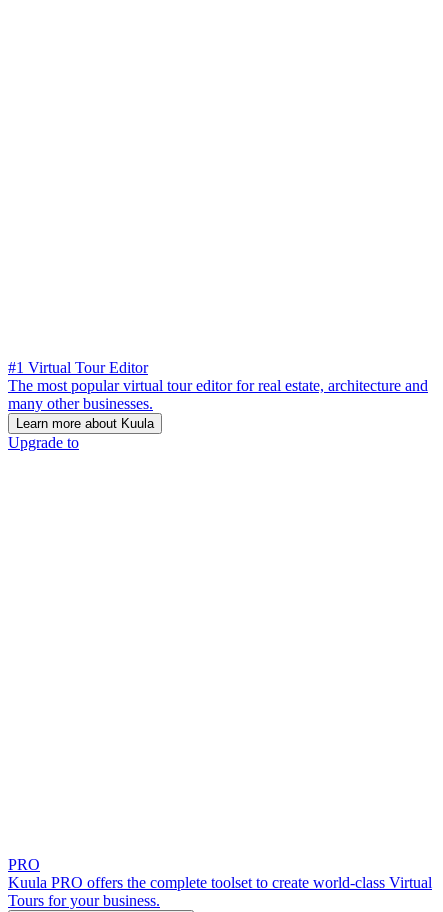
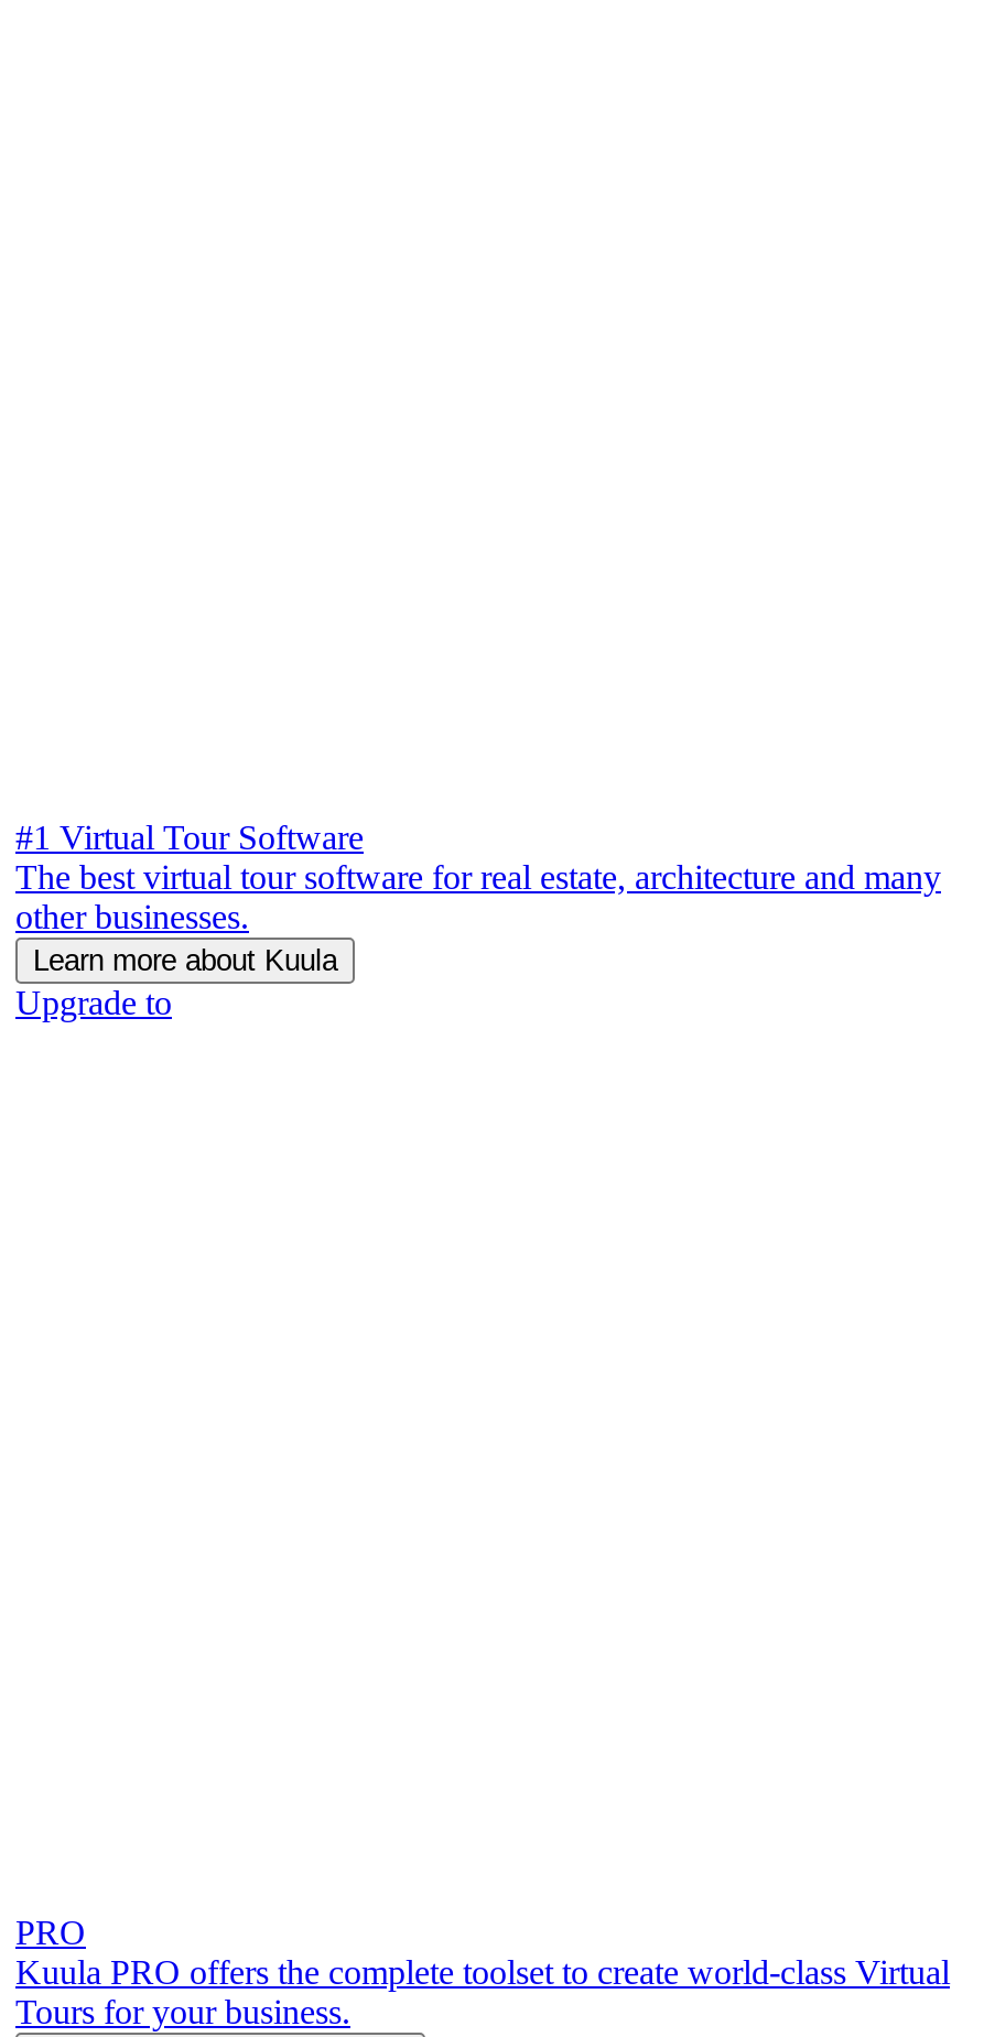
[8,359,428,412] #1 Virtual Tour Editor | The most popular virtual tour editor for real estate, architecture and | many other businesses. -> [15,819,941,935] #1 Virtual Tour Software | The best virtual tour software for real estate, architecture and many | other businesses.

